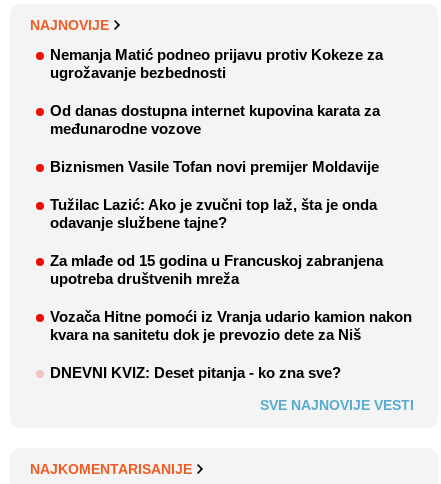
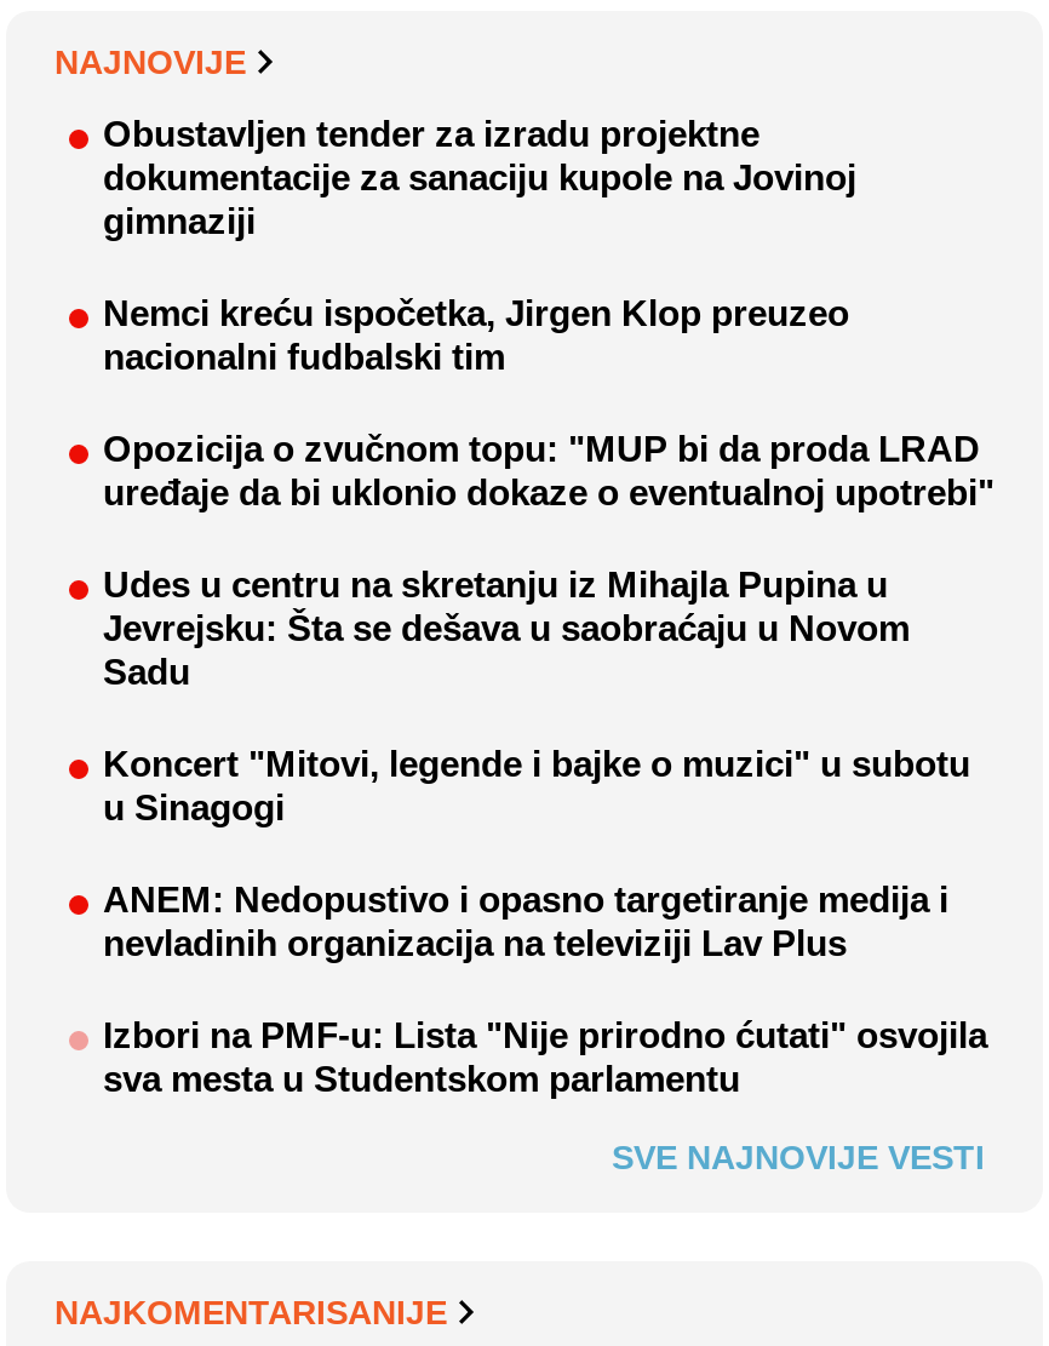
[50,46,383,81] Nemanja Matić podneo prijavu protiv Kokeze za | ugrožavanje bezbednosti -> [103,112,856,241] Obustavljen tender za izradu projektne | dokumentacije za sanaciju kupole na Jovinoj | gimnaziji
[50,102,380,137] Od danas dostupna internet kupovina karata za | međunarodne vozove -> [103,292,849,377] Nemci kreću ispočetka, Jirgen Klop preuzeo | nacionalni fudbalski tim
[50,158,379,175] Biznismen Vasile Tofan novi premijer Moldavije -> [103,427,994,512] Opozicija o zvučnom topu: "MUP bi da proda LRAD | uređaje da bi uklonio dokaze o eventualnoj upotrebi"
[50,196,377,231] Tužilac Lazić: Ako je zvučni top laž, šta je onda | odavanje službene tajne? -> [103,563,910,692] Udes u centru na skretanju iz Mihajla Pupina u | Jevrejsku: Šta se dešava u saobraćaju u Novom | Sadu
[50,252,383,287] Za mlađe od 15 godina u Francuskoj zabranjena | upotreba društvenih mreža -> [103,742,970,827] Koncert "Mitovi, legende i bajke o muzici" u subotu | u Sinagogi
[50,308,412,343] Vozača Hitne pomoći iz Vranja udario kamion nakon | kvara na sanitetu dok je prevozio dete za Niš -> [103,878,948,963] ANEM: Nedopustivo i opasno targetiranje medija i | nevladinih organizacija na televiziji Lav Plus
[50,364,341,381] DNEVNI KVIZ: Deset pitanja - ko zna sve? -> [103,1014,987,1099] Izbori na PMF-u: Lista "Nije prirodno ćutati" osvojila | sva mesta u Studentskom parlamentu

